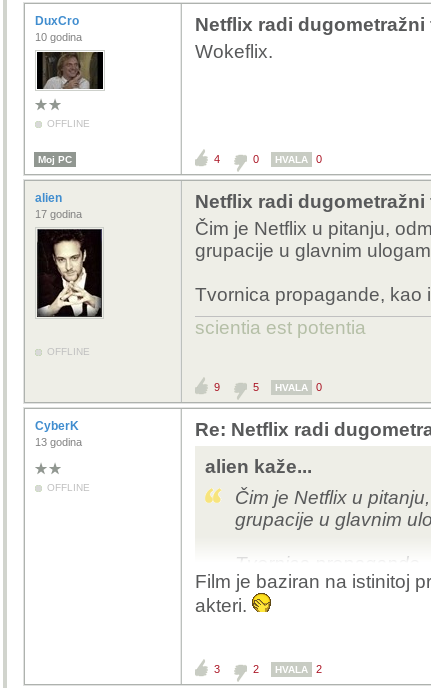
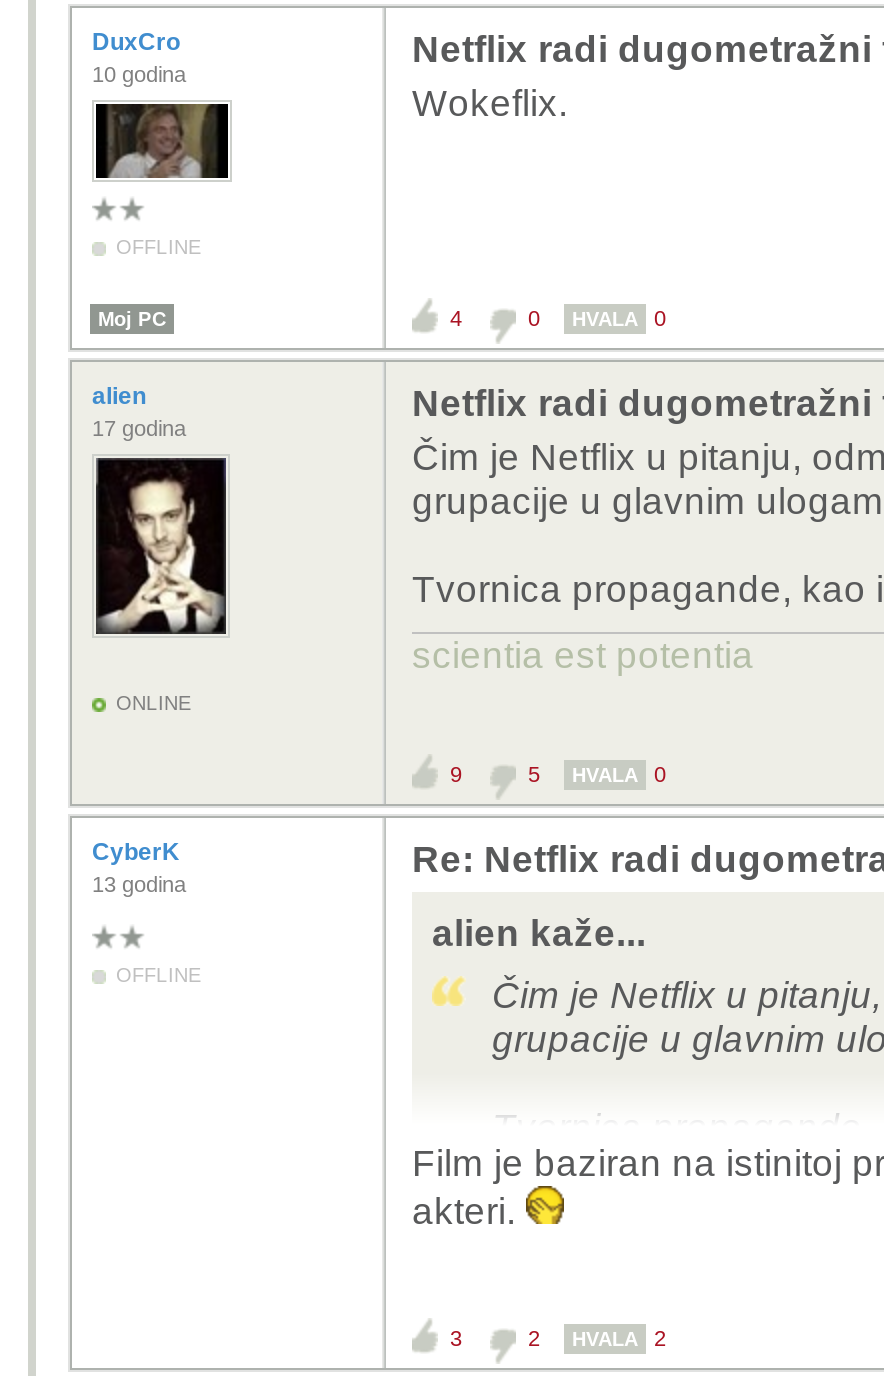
[47,346,90,357] OFFLINE -> [116,692,192,714] ONLINE

